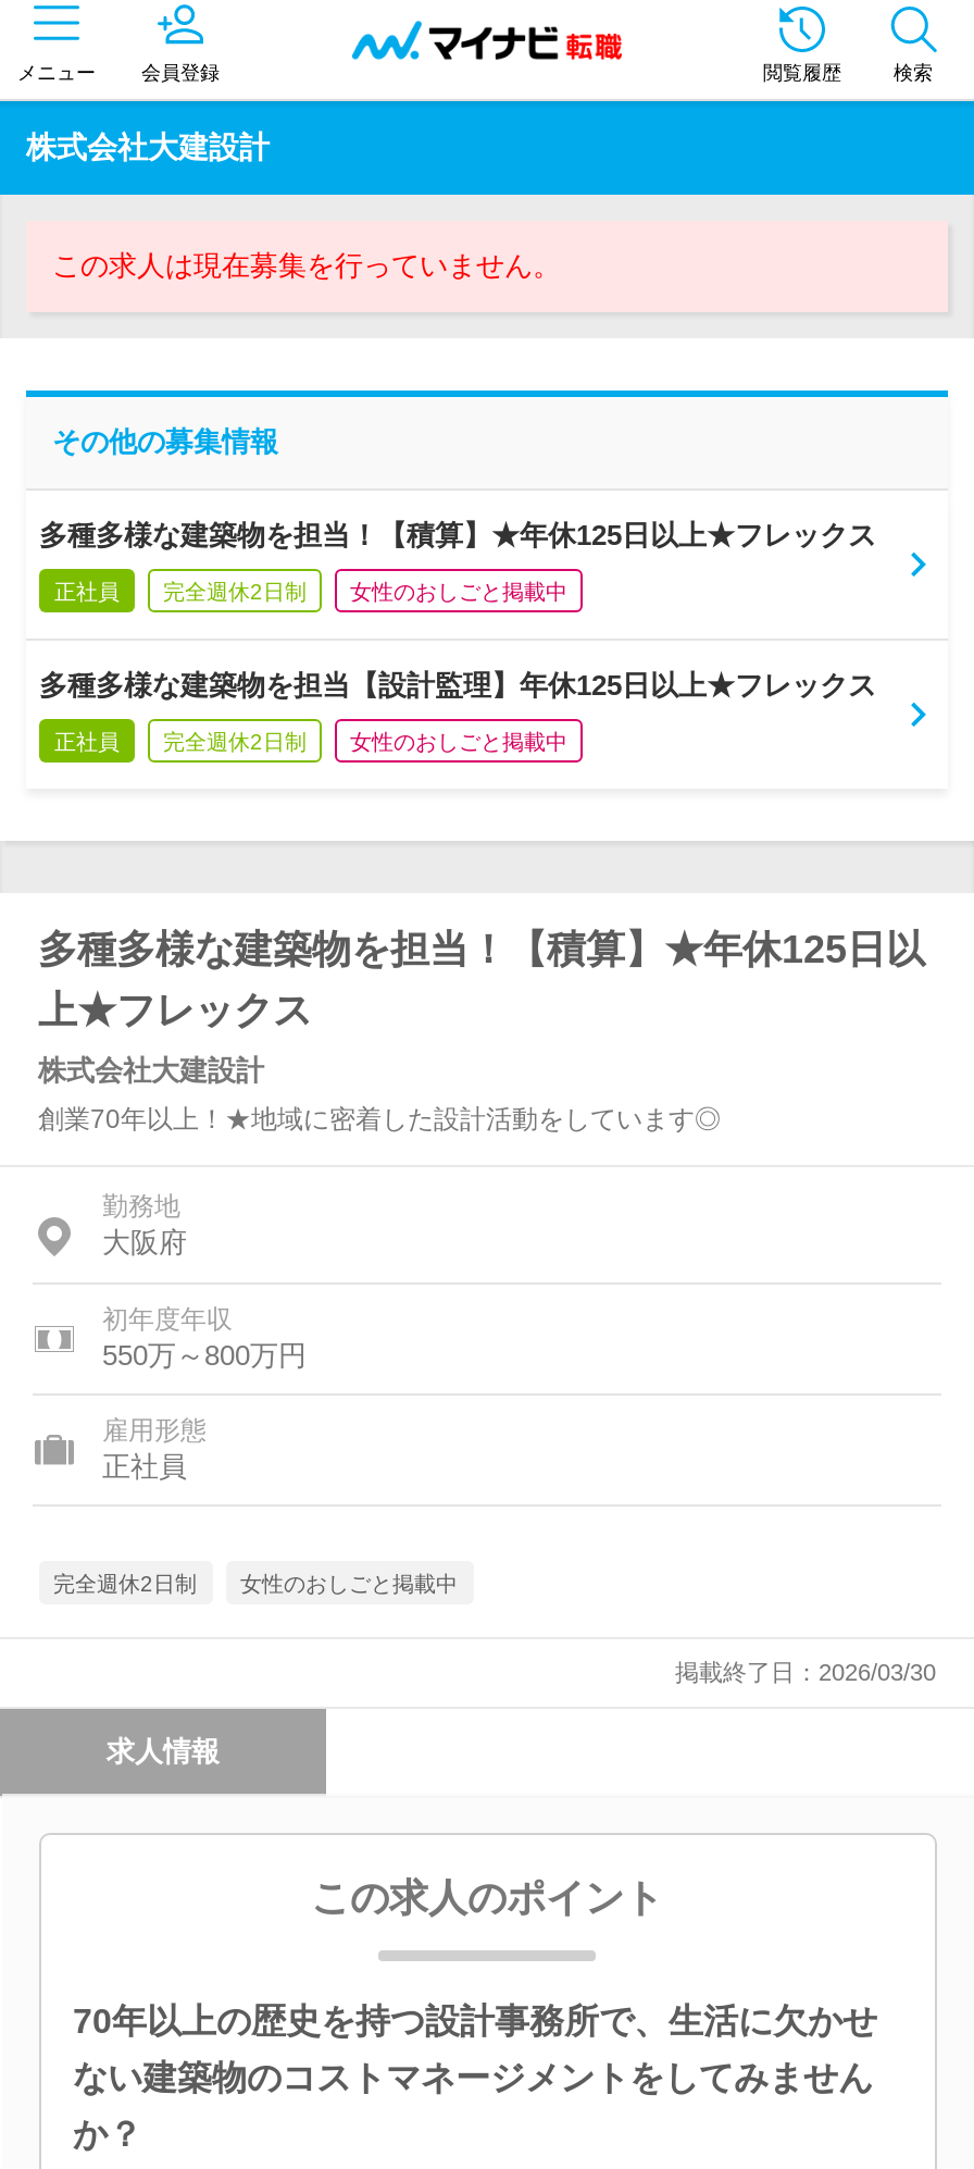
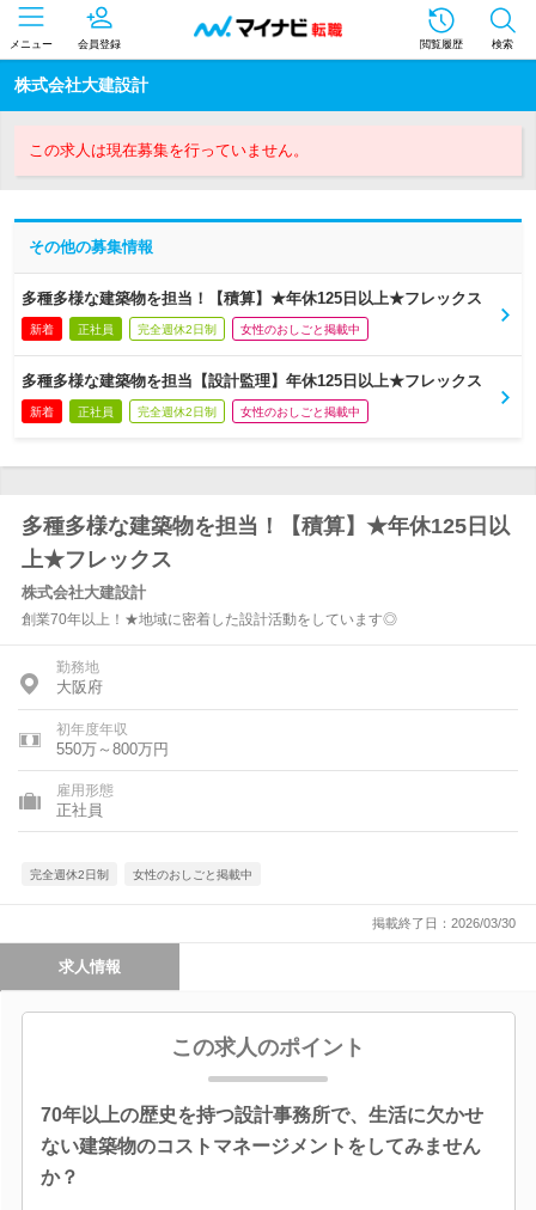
none -> [30,323,54,336] 新着
none -> [30,405,54,418] 新着

